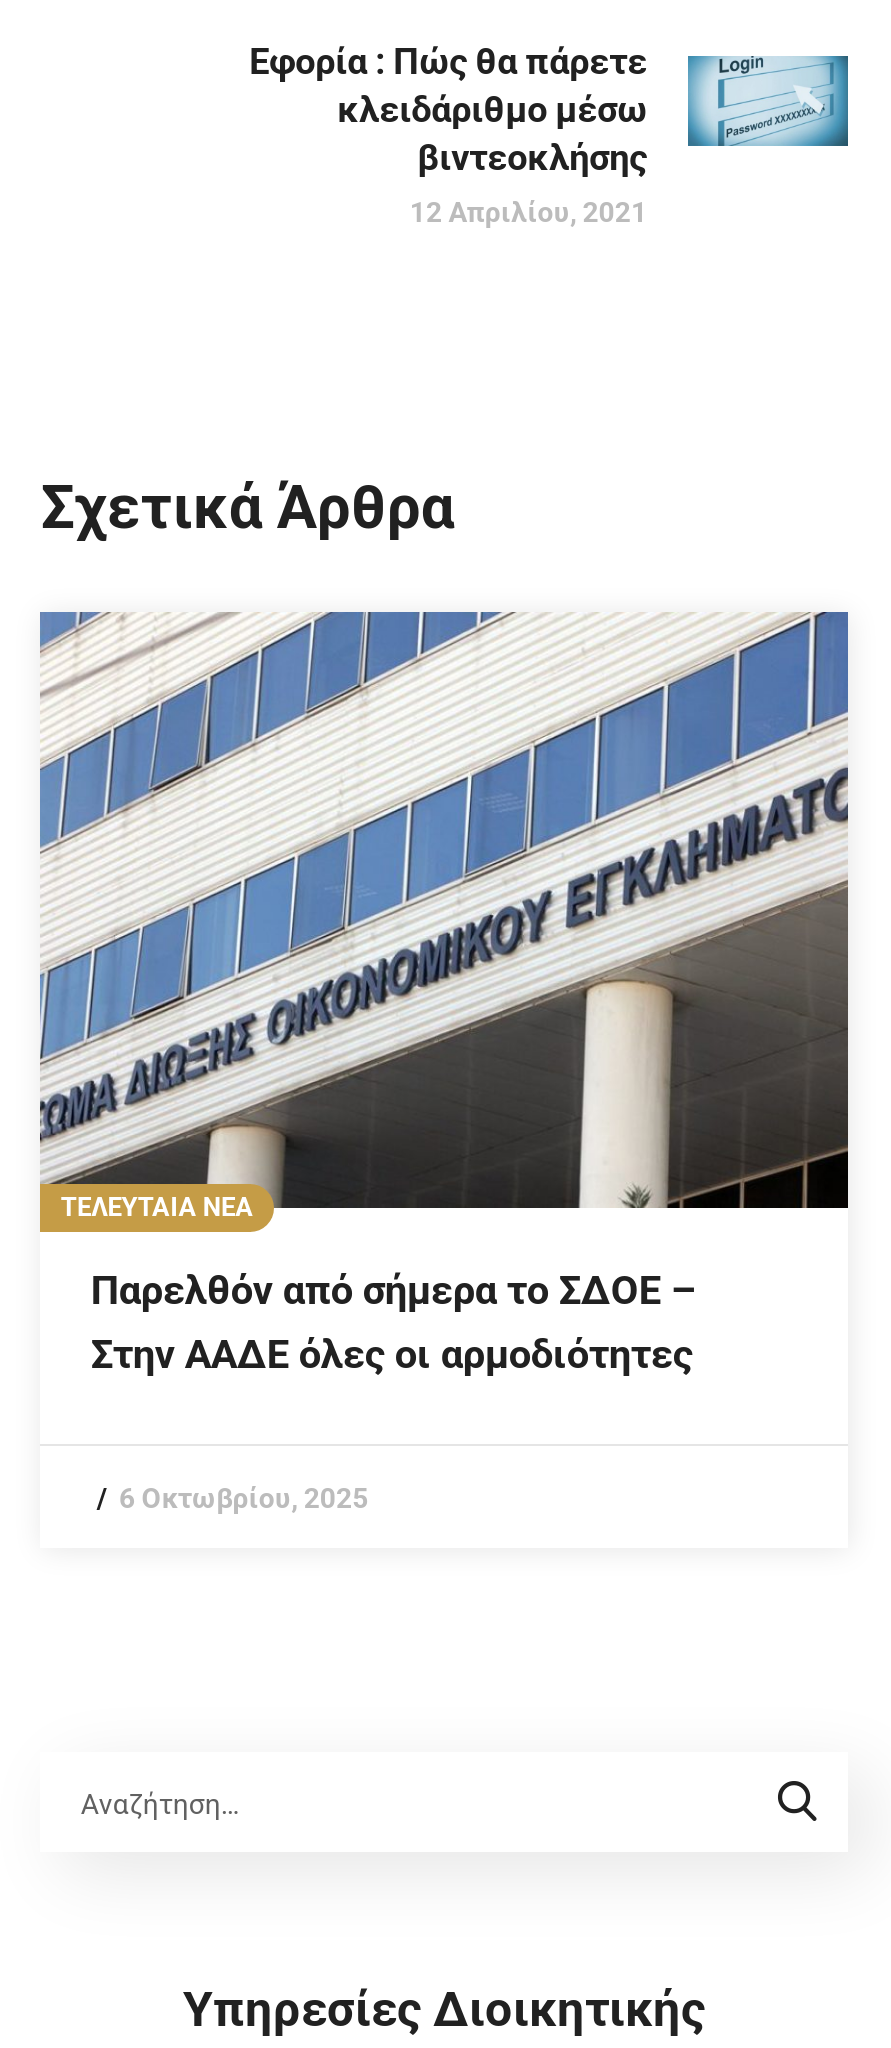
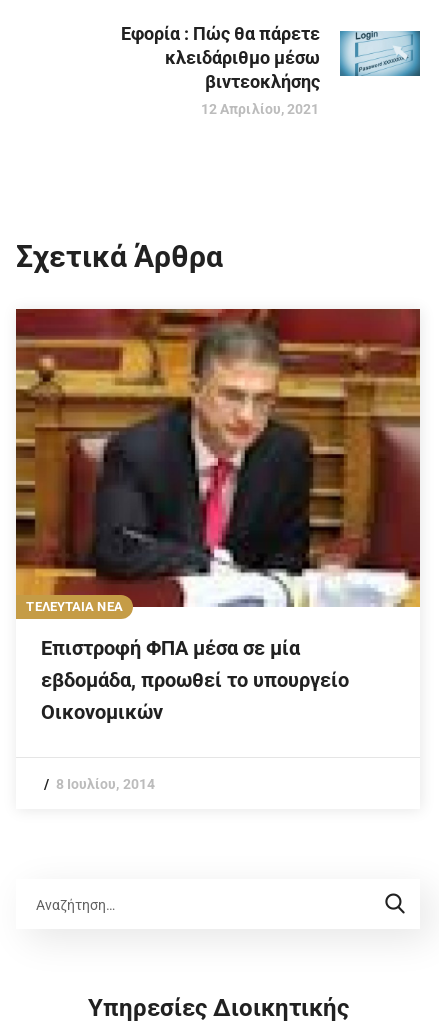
[38,610,850,1379] [image] | Παρελθόν από σήμερα το ΣΔΟΕ – | Στην ΑΑΔΕ όλες οι αρμοδιότητες -> [15,308,421,724] [image] | Επιστροφή ΦΠΑ μέσα σε μία | εβδομάδα, προωθεί το υπουργείο | Οικονομικών
[119,1483,368,1515] 6 Οκτωβρίου, 2025 -> [55,776,155,792] 8 Ιουλίου, 2014

